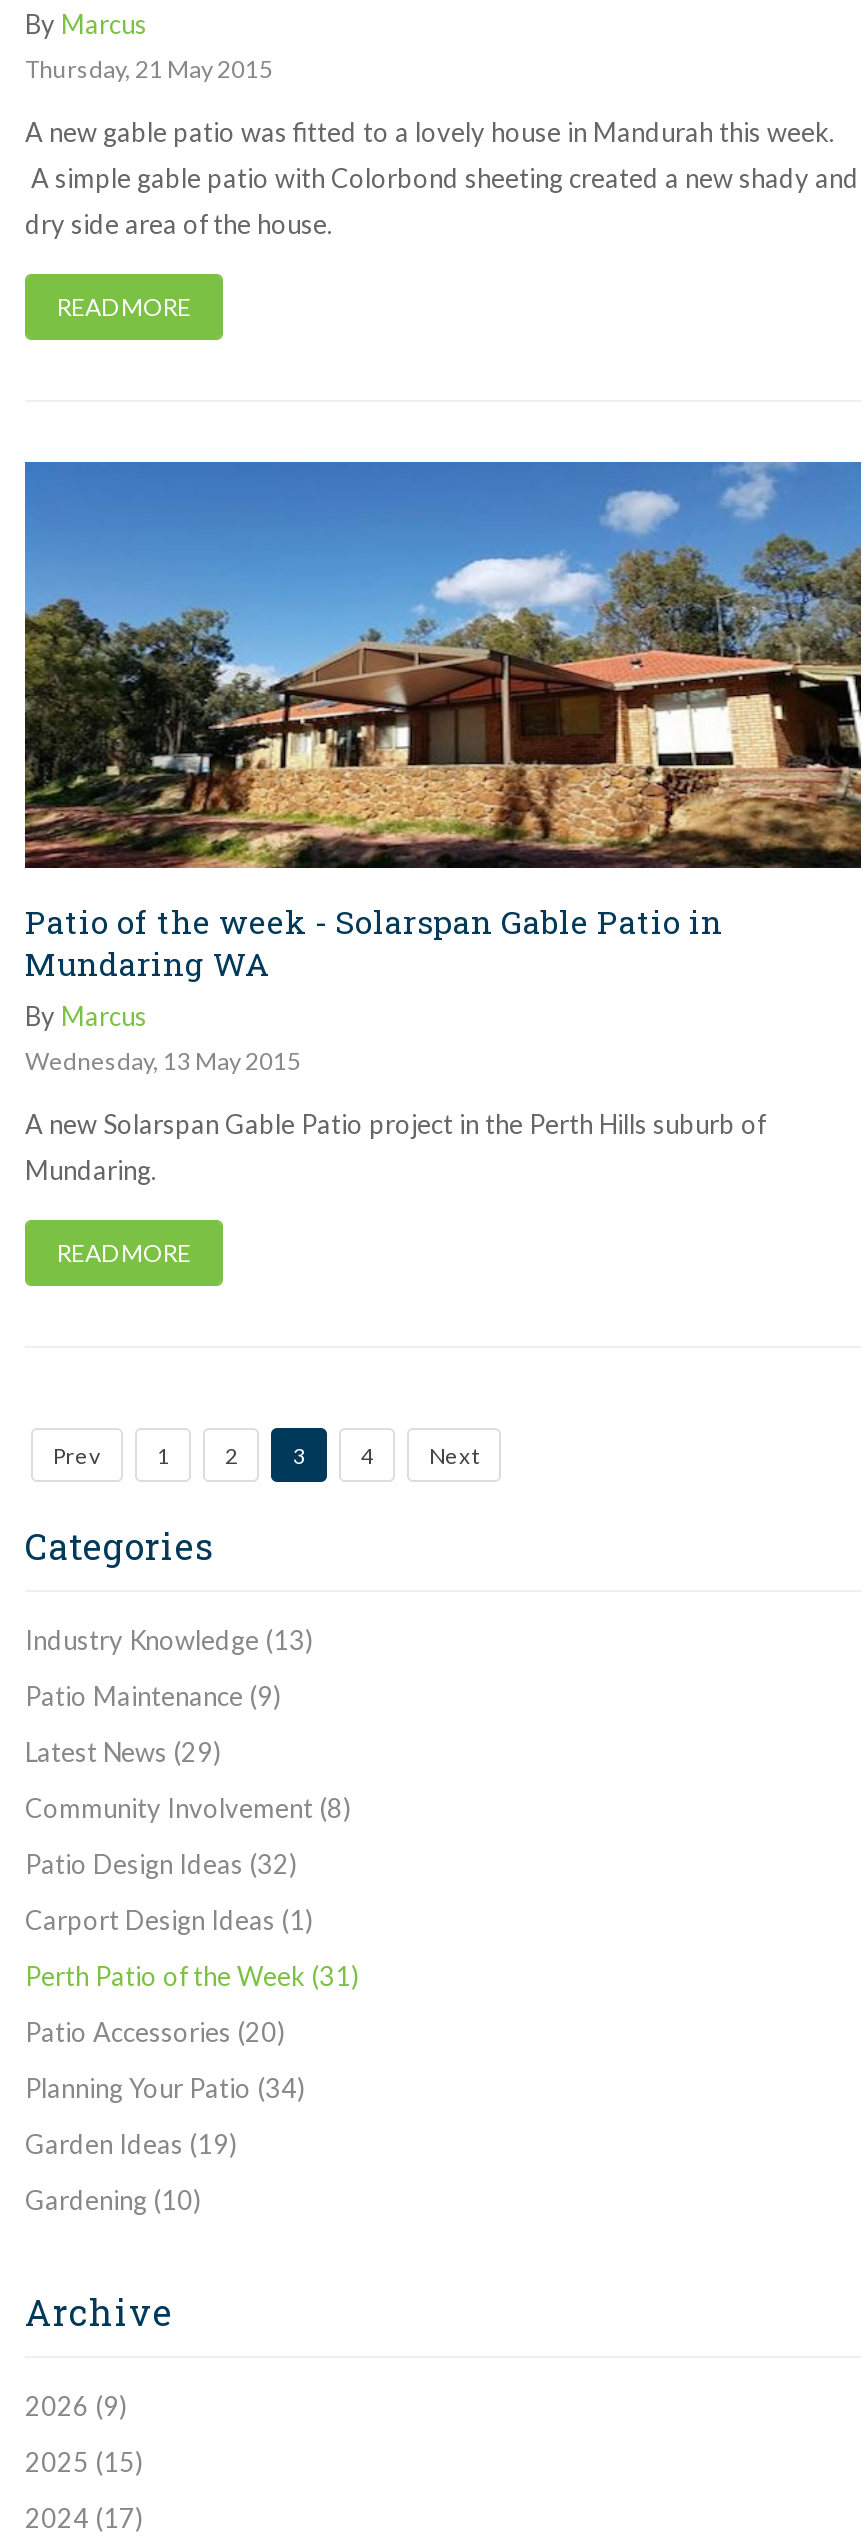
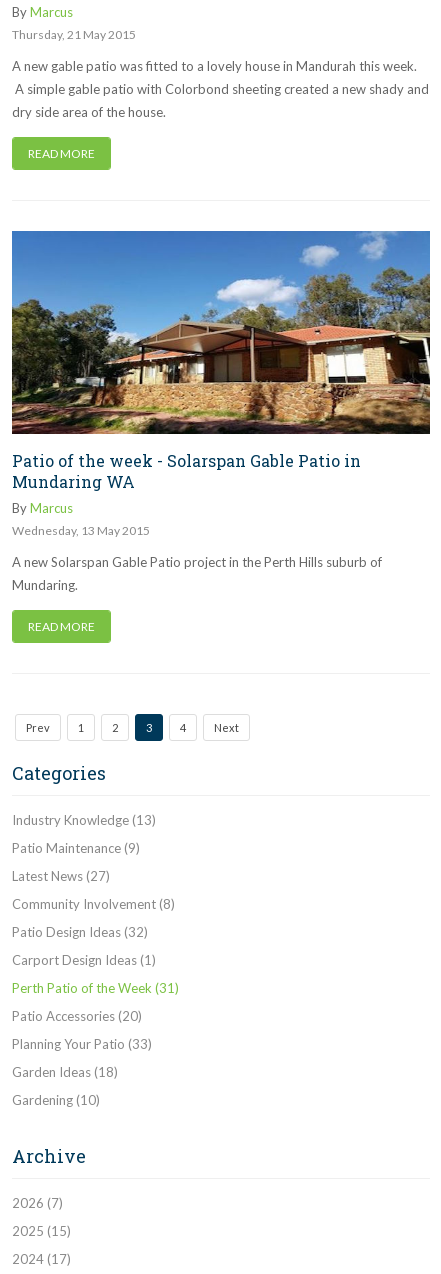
[25,1735,221,1767] Latest News (29) -> [12,868,110,884] Latest News (27)
[25,2071,305,2103] Planning Your Patio (34) -> [12,1036,152,1052] Planning Your Patio (33)
[25,2127,237,2159] Garden Ideas (19) -> [12,1064,118,1080] Garden Ideas (18)
[25,2389,127,2421] 2026 (9) -> [12,1195,63,1211] 2026 (7)

